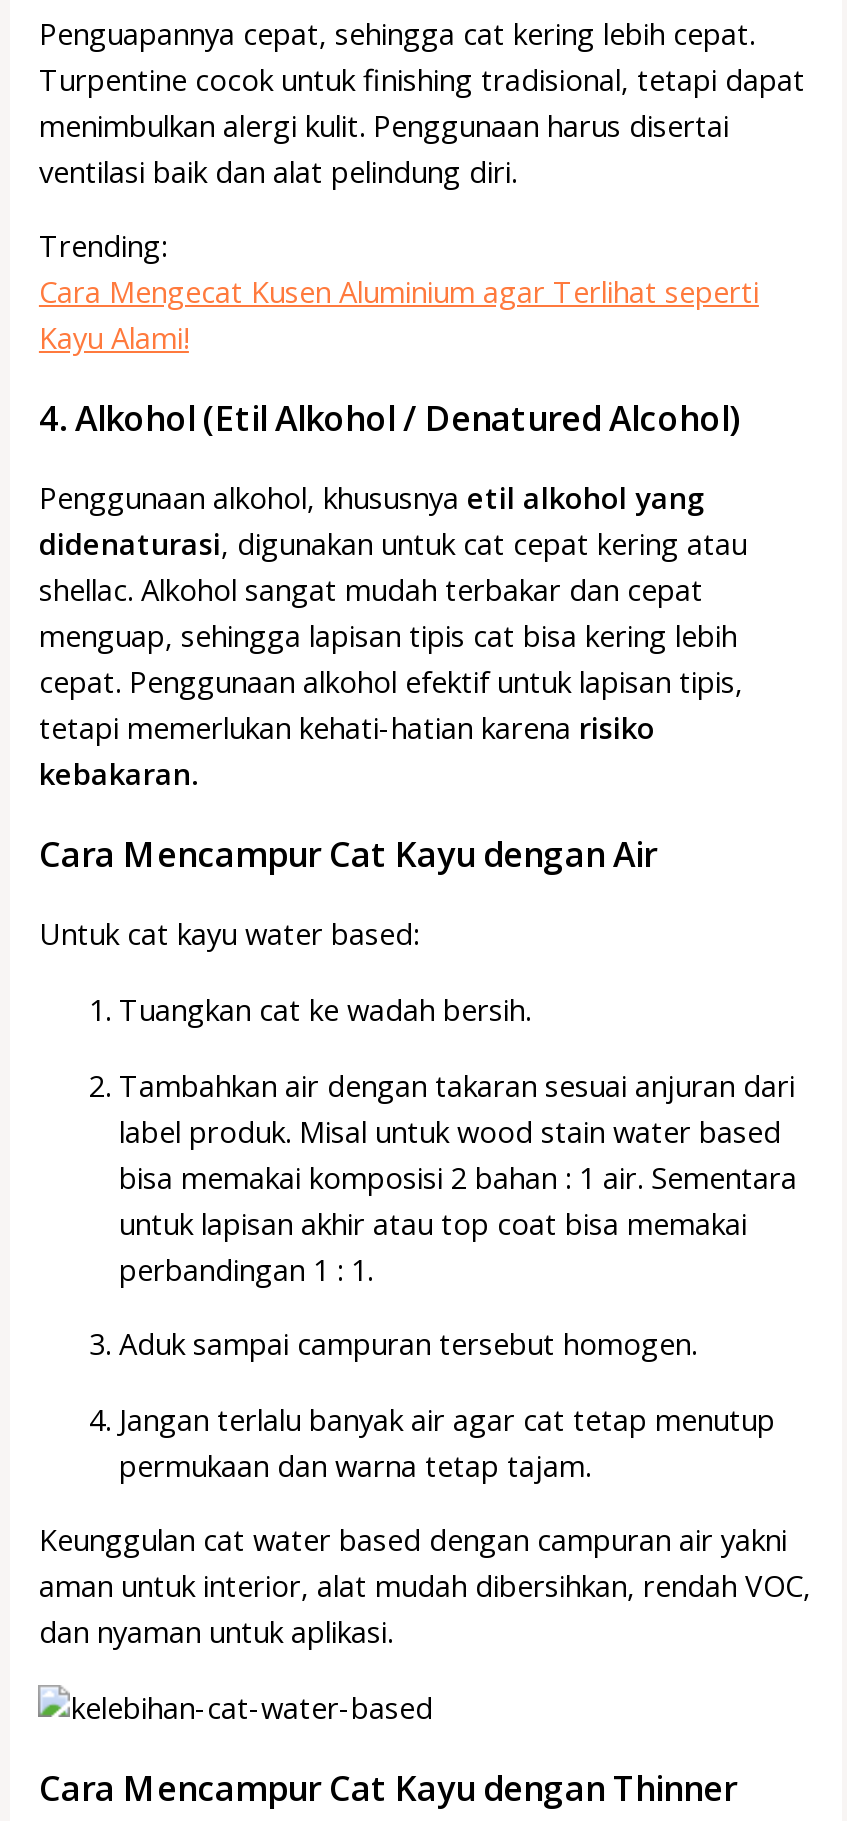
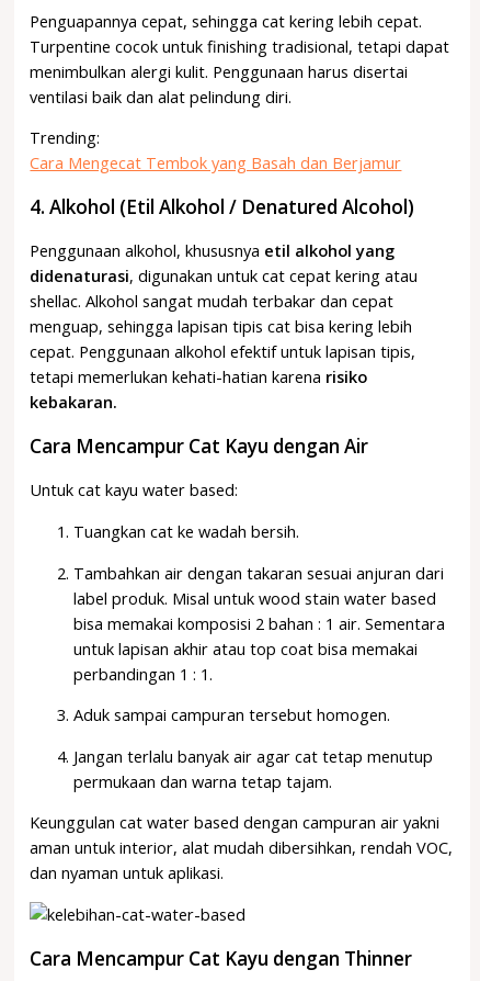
[39,271,759,357] Cara Mengecat Kusen Aluminium agar Terlihat seperti | Kayu Alami! -> [30,152,402,174] Cara Mengecat Tembok yang Basah dan Berjamur

